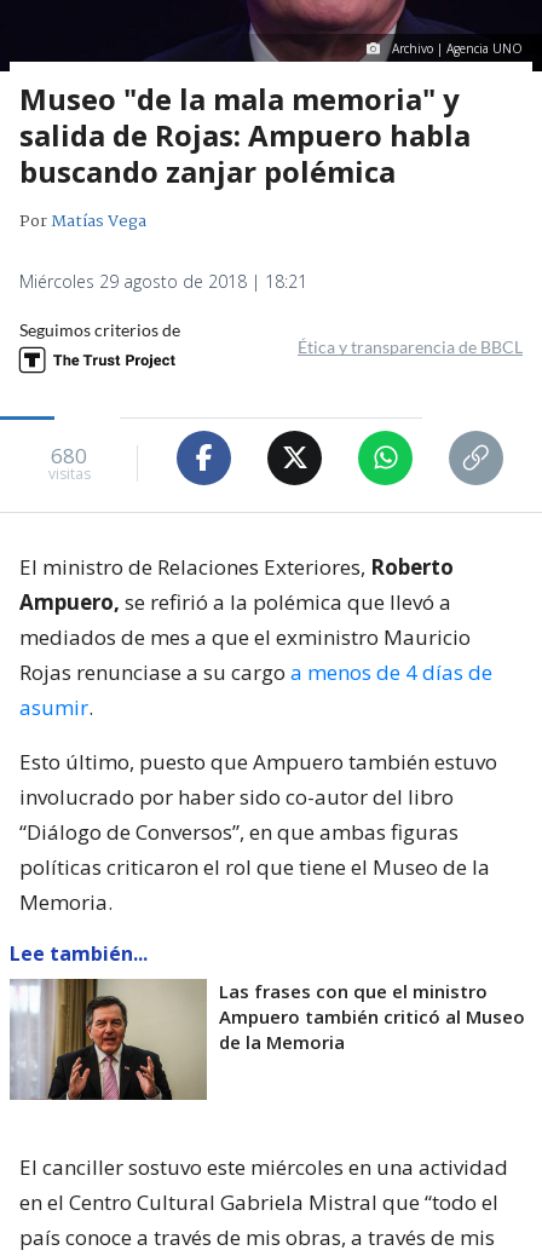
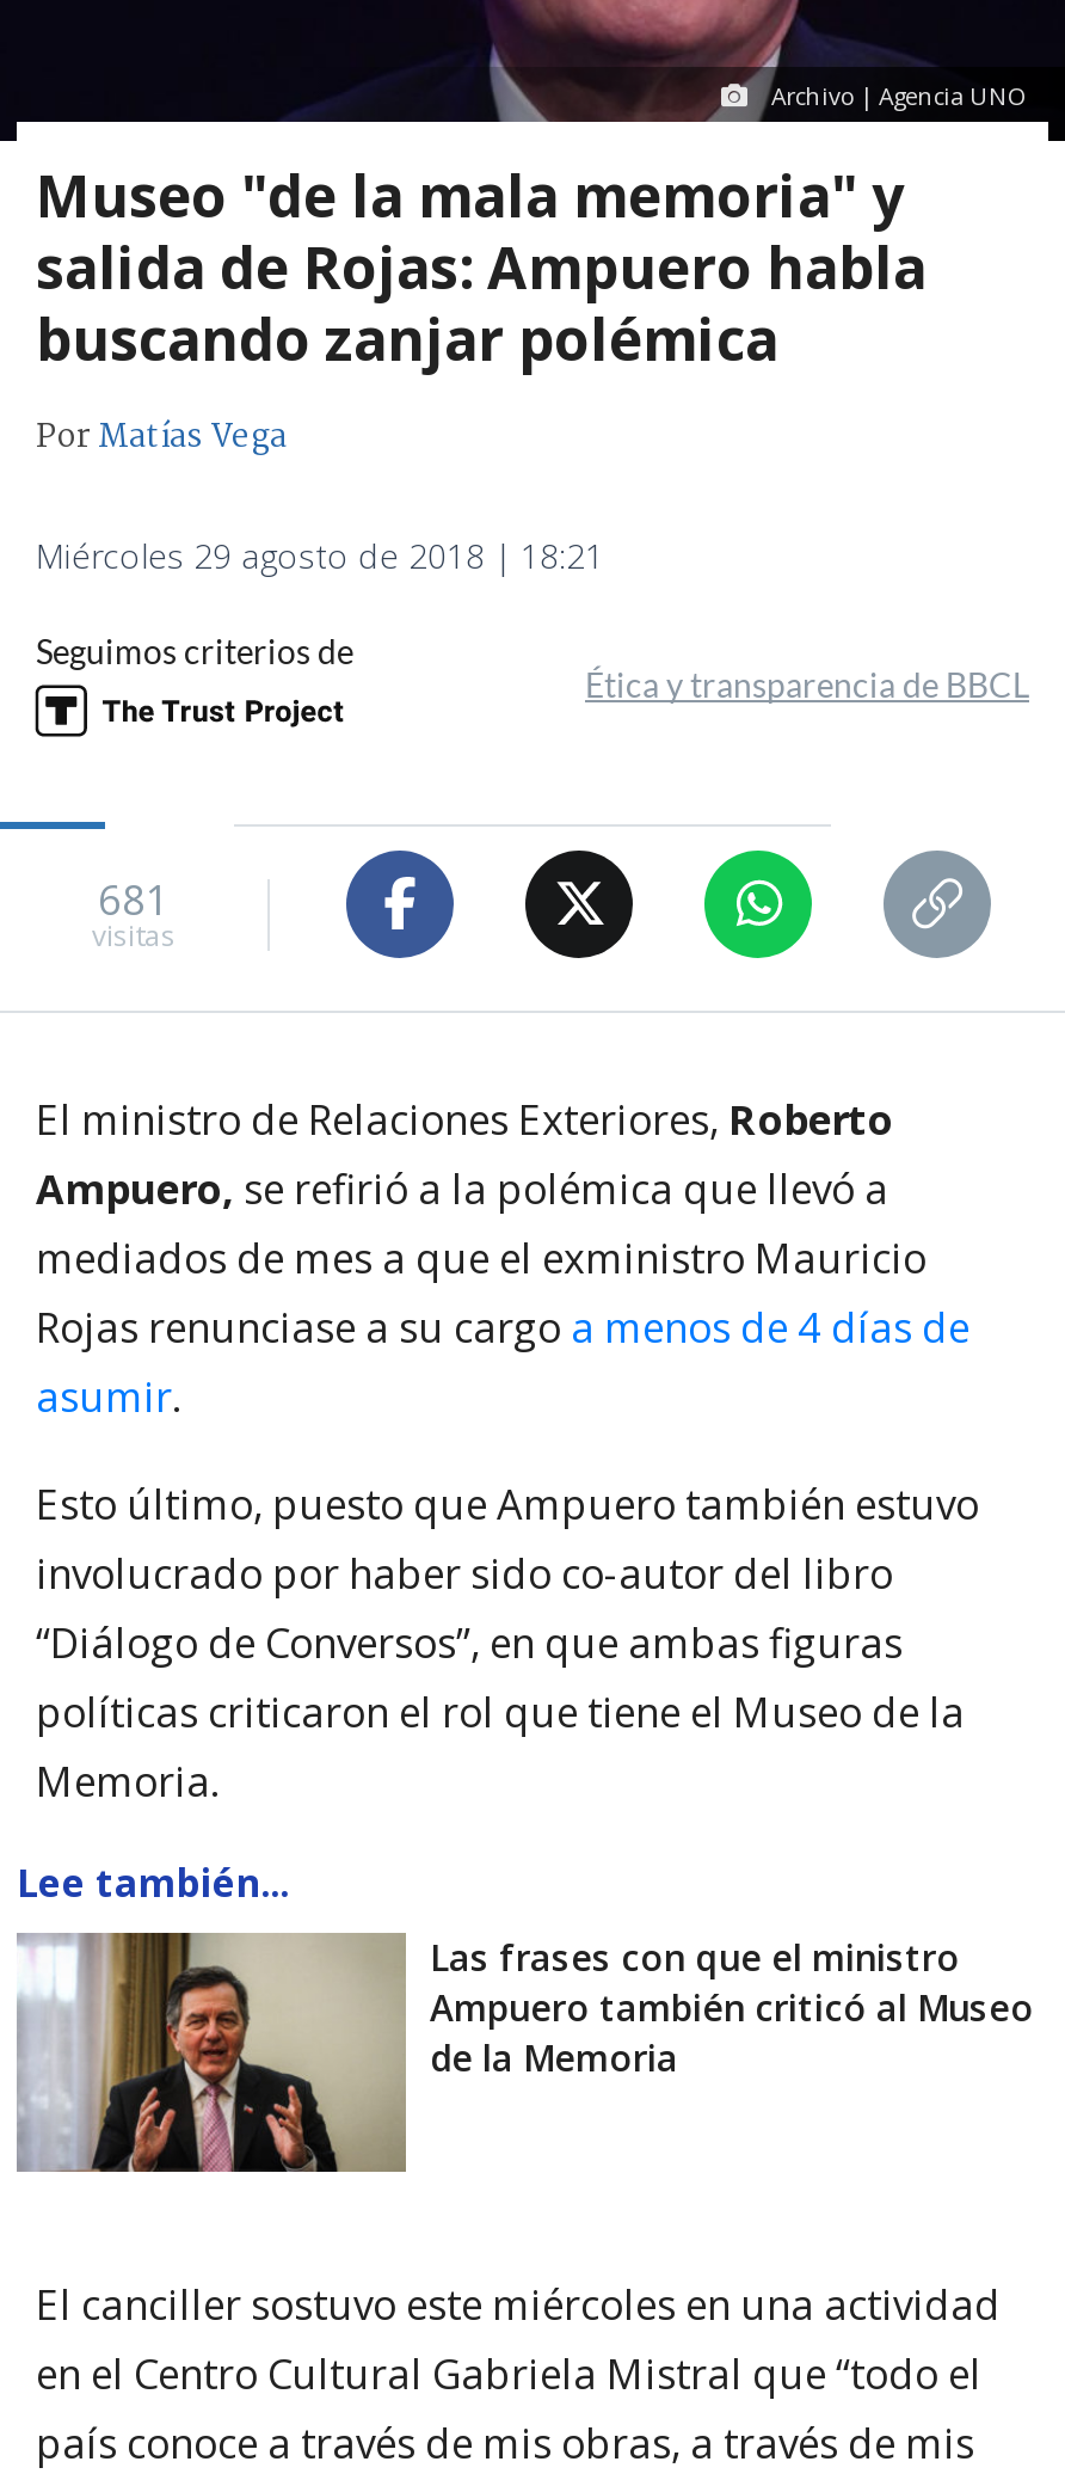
[51,442,87,470] 680 -> [98,873,170,928] 681

